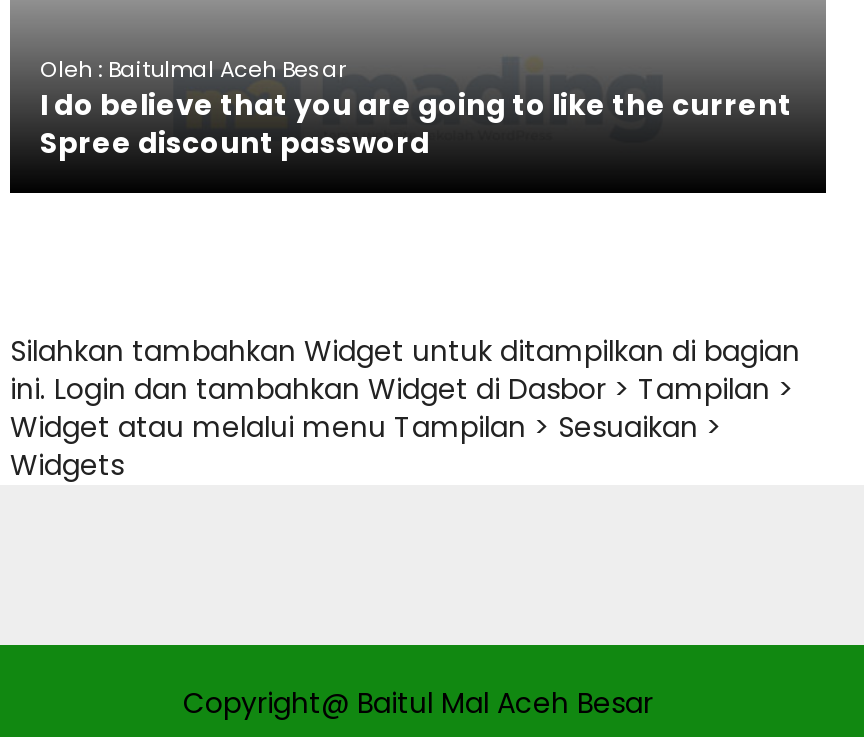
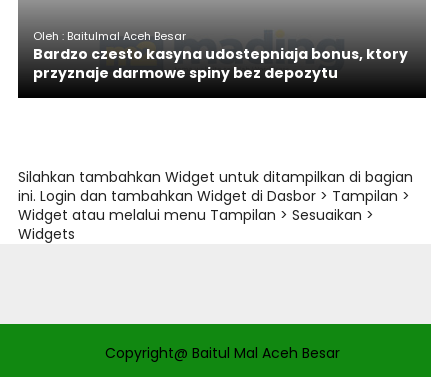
[40,85,792,163] I do believe that you are going to like the current | Spree discount password -> [33,44,408,83] Bardzo czesto kasyna udostepniaja bonus, ktory | przyznaje darmowe spiny bez depozytu

